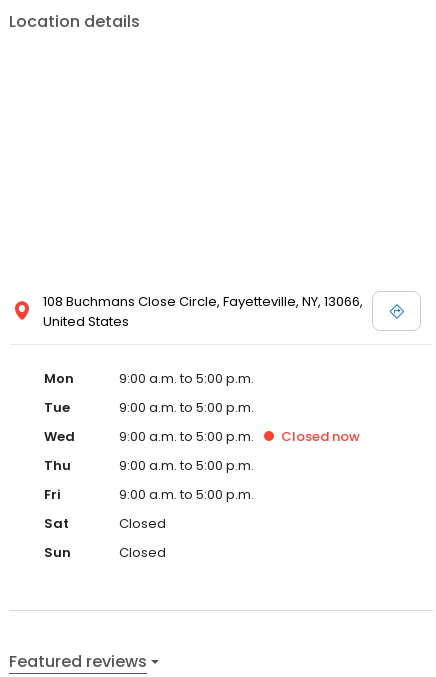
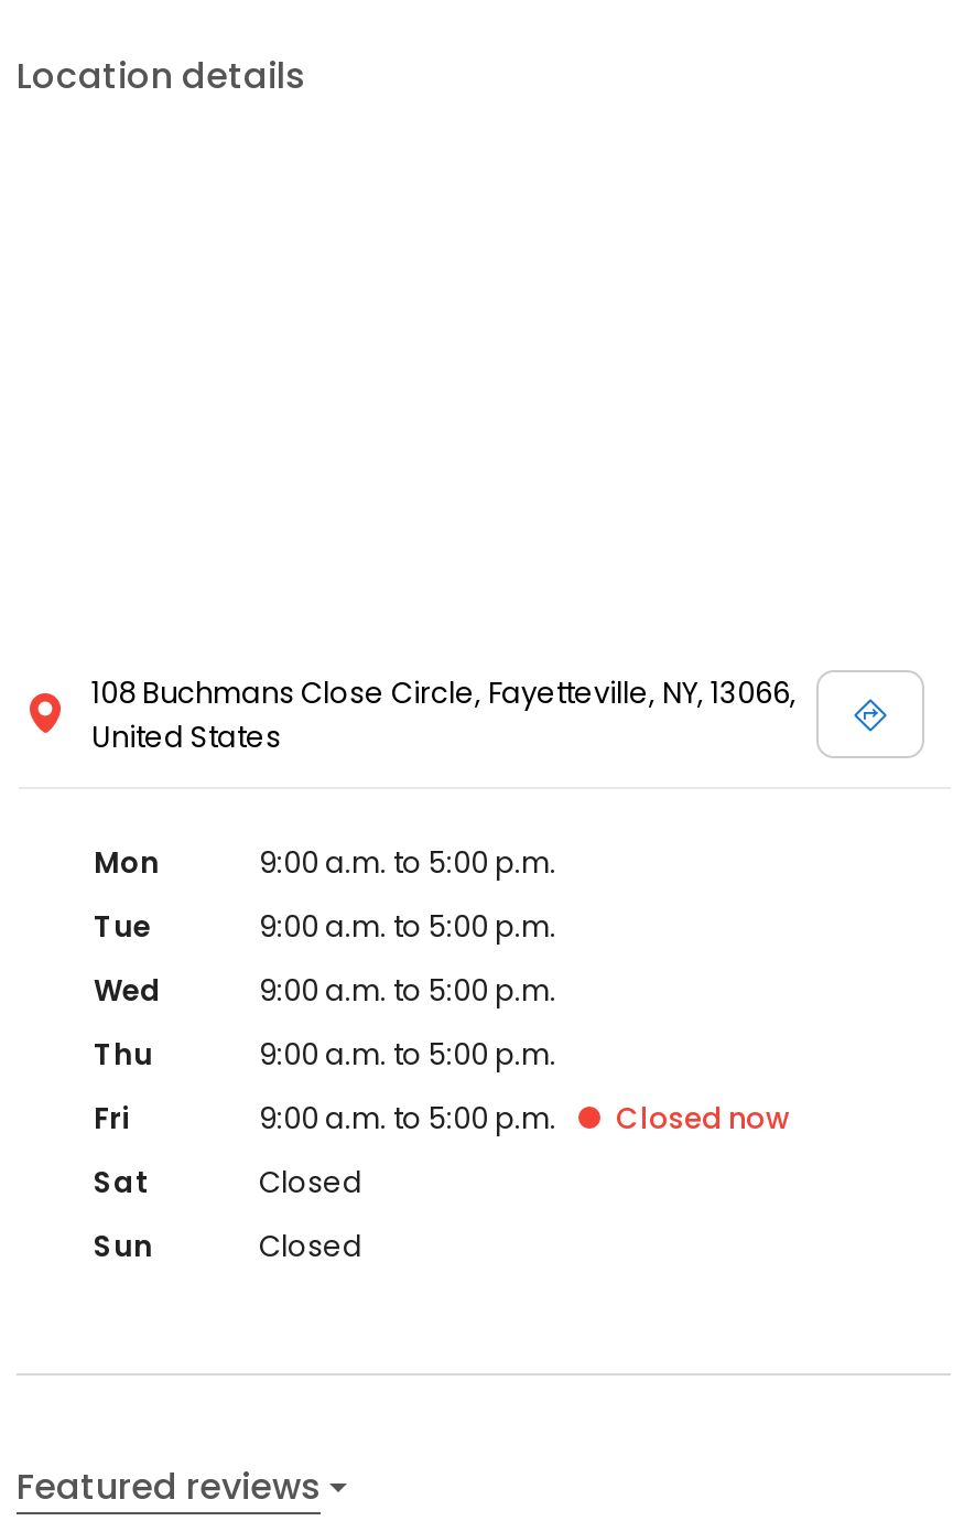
moved [281,427,360,446] -> [616,1098,790,1139]: Closed now

